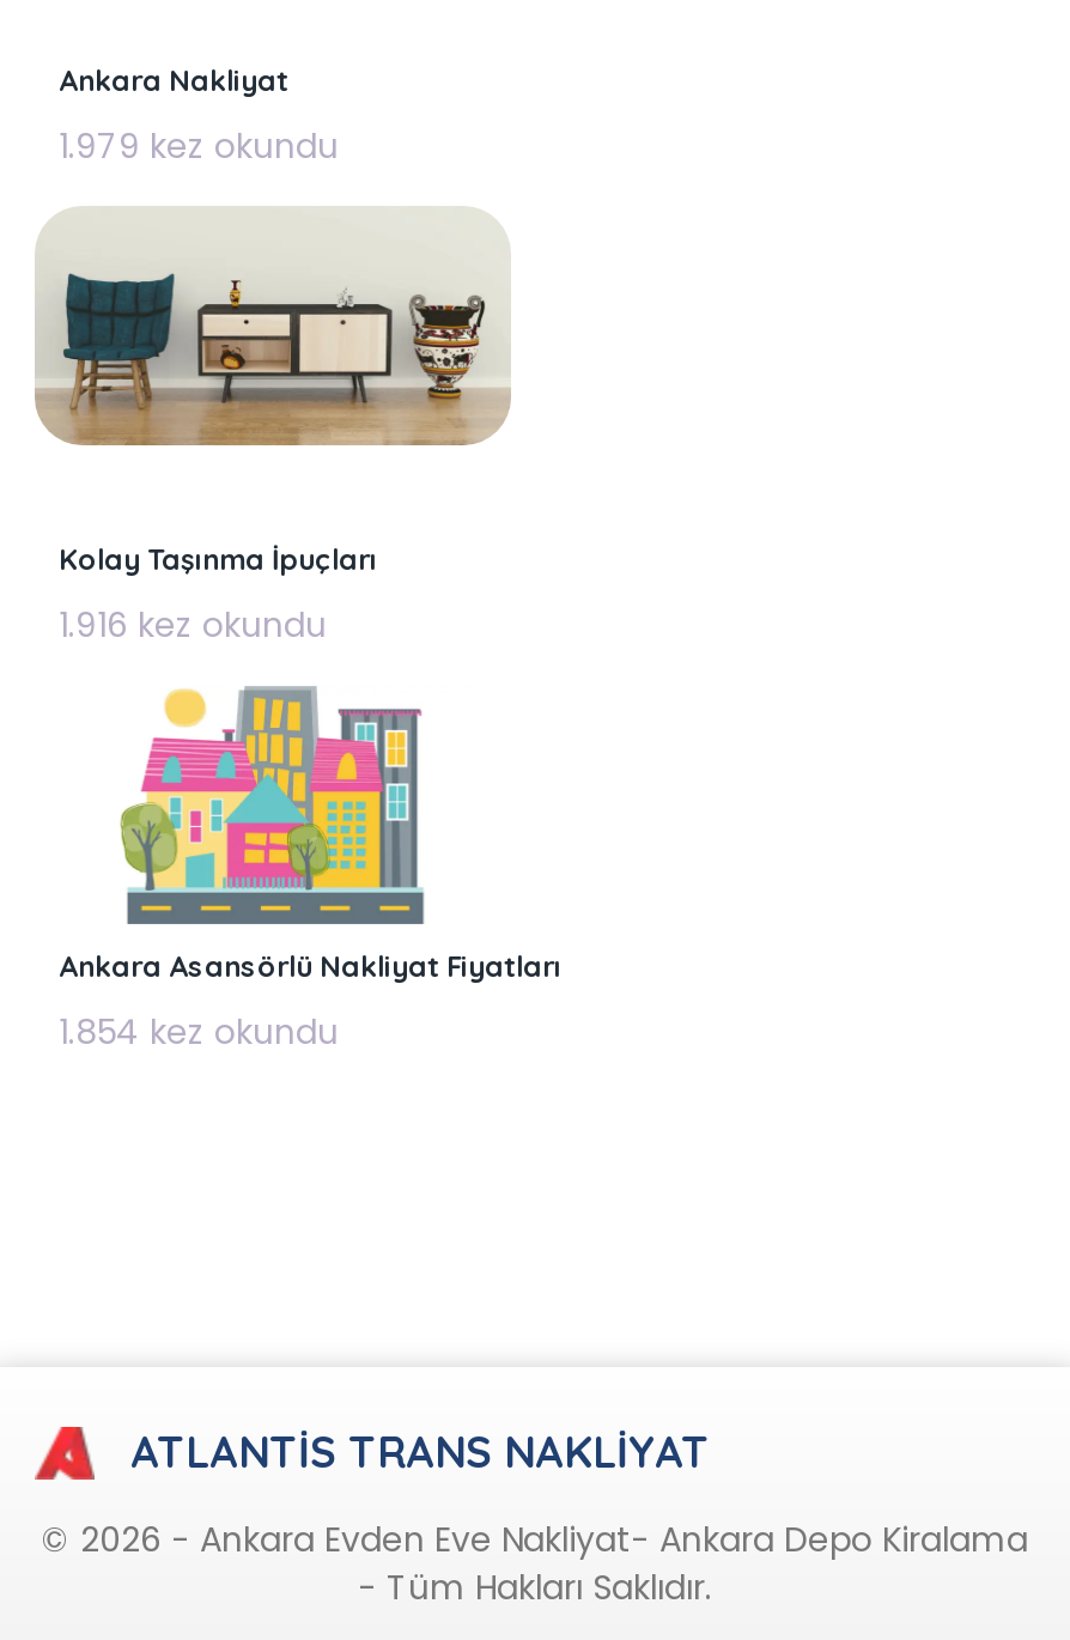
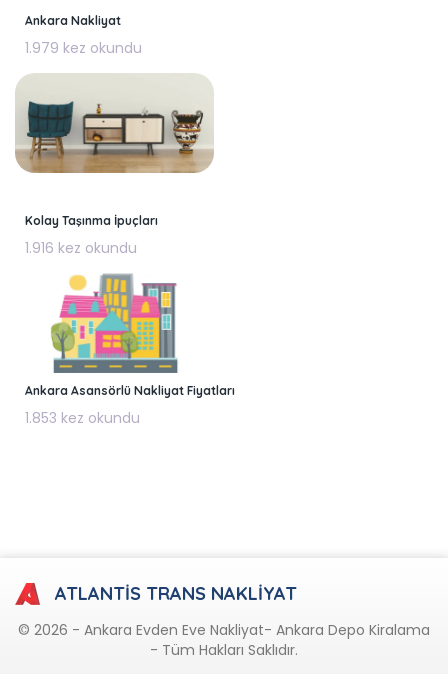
[59,1008,339,1056] 1.854 kez okundu -> [25,408,140,428] 1.853 kez okundu

